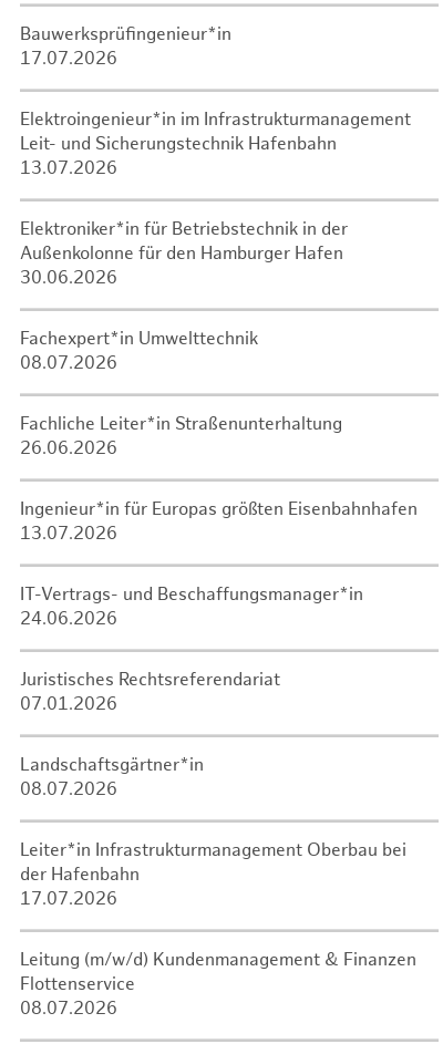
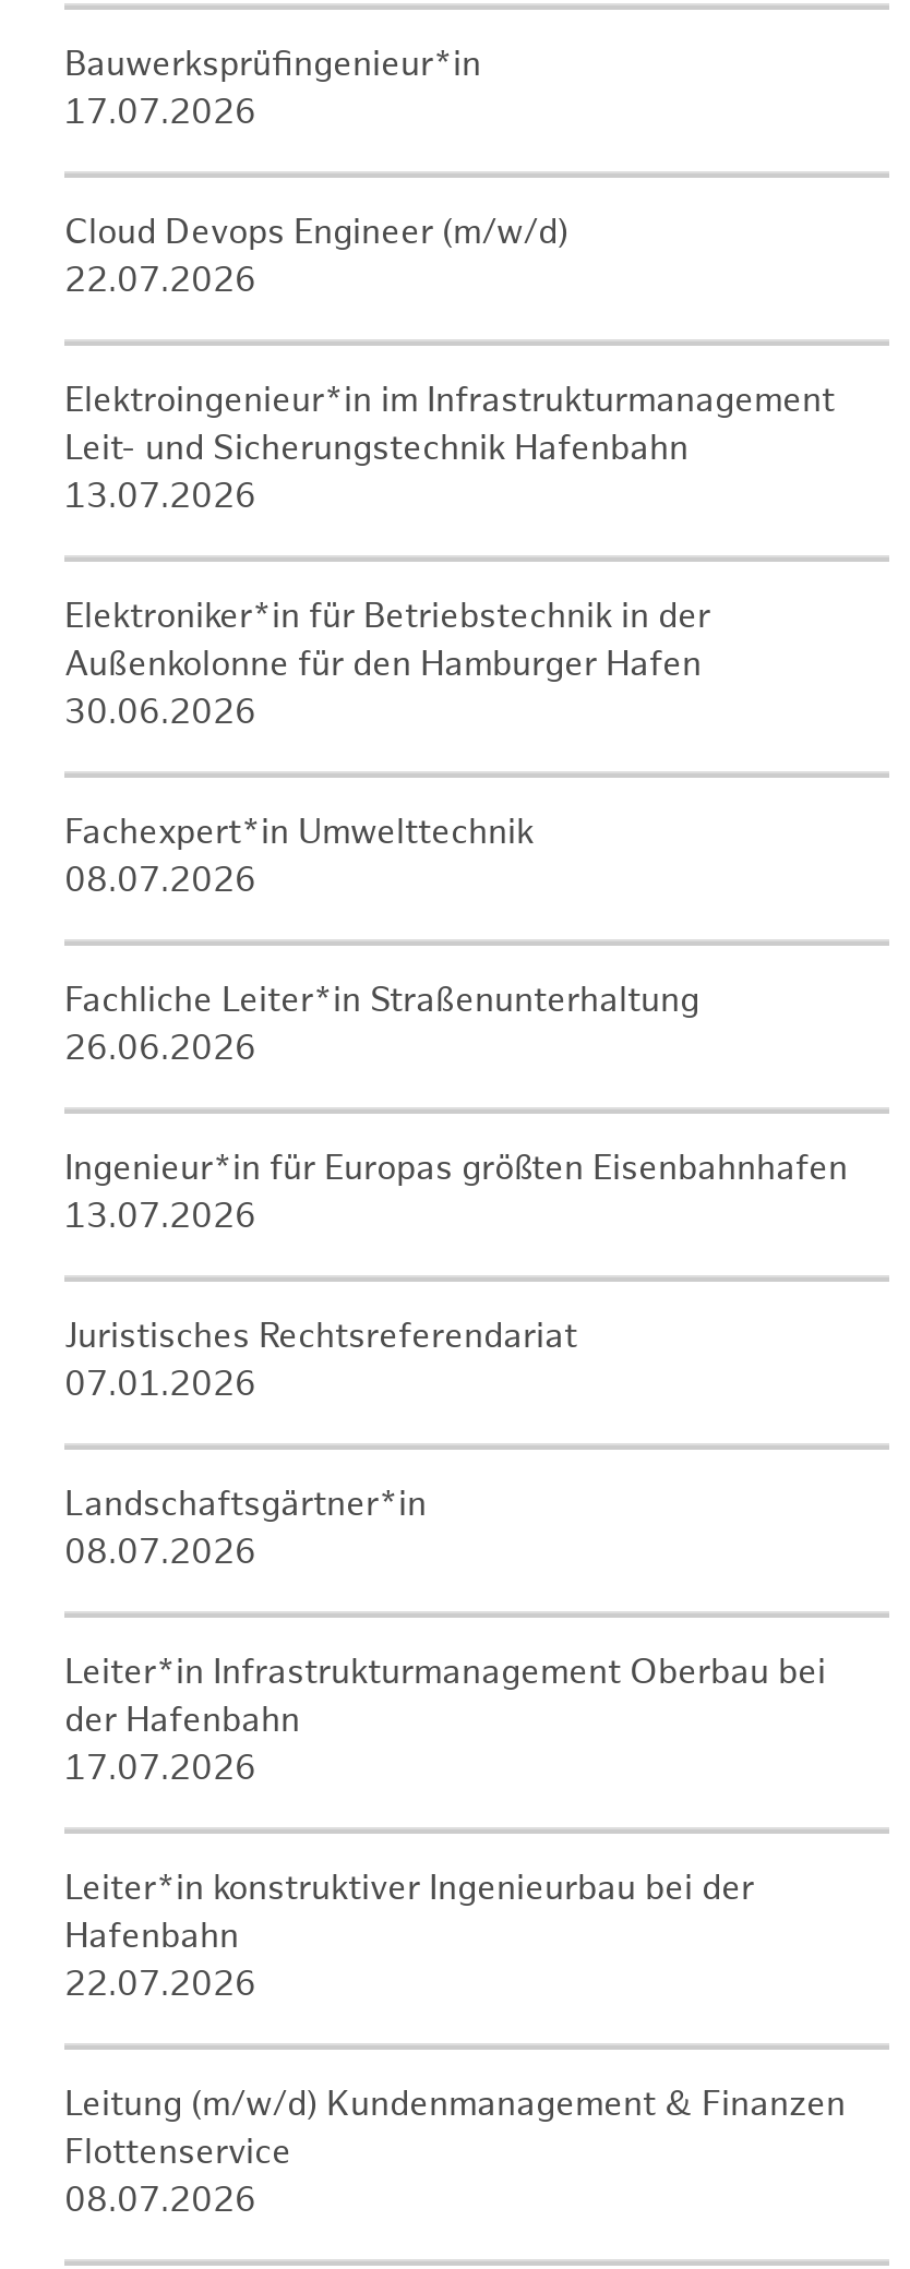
none -> [64,213,568,302] Cloud Devops Engineer (m/w/d) | 22.07.2026
[20,585,363,630] IT-Vertrags- und Beschaffungsmanager*in | 24.06.2026 -> none
none -> [64,1869,754,2006] Leiter*in konstruktiver Ingenieurbau bei der | Hafenbahn | 22.07.2026

